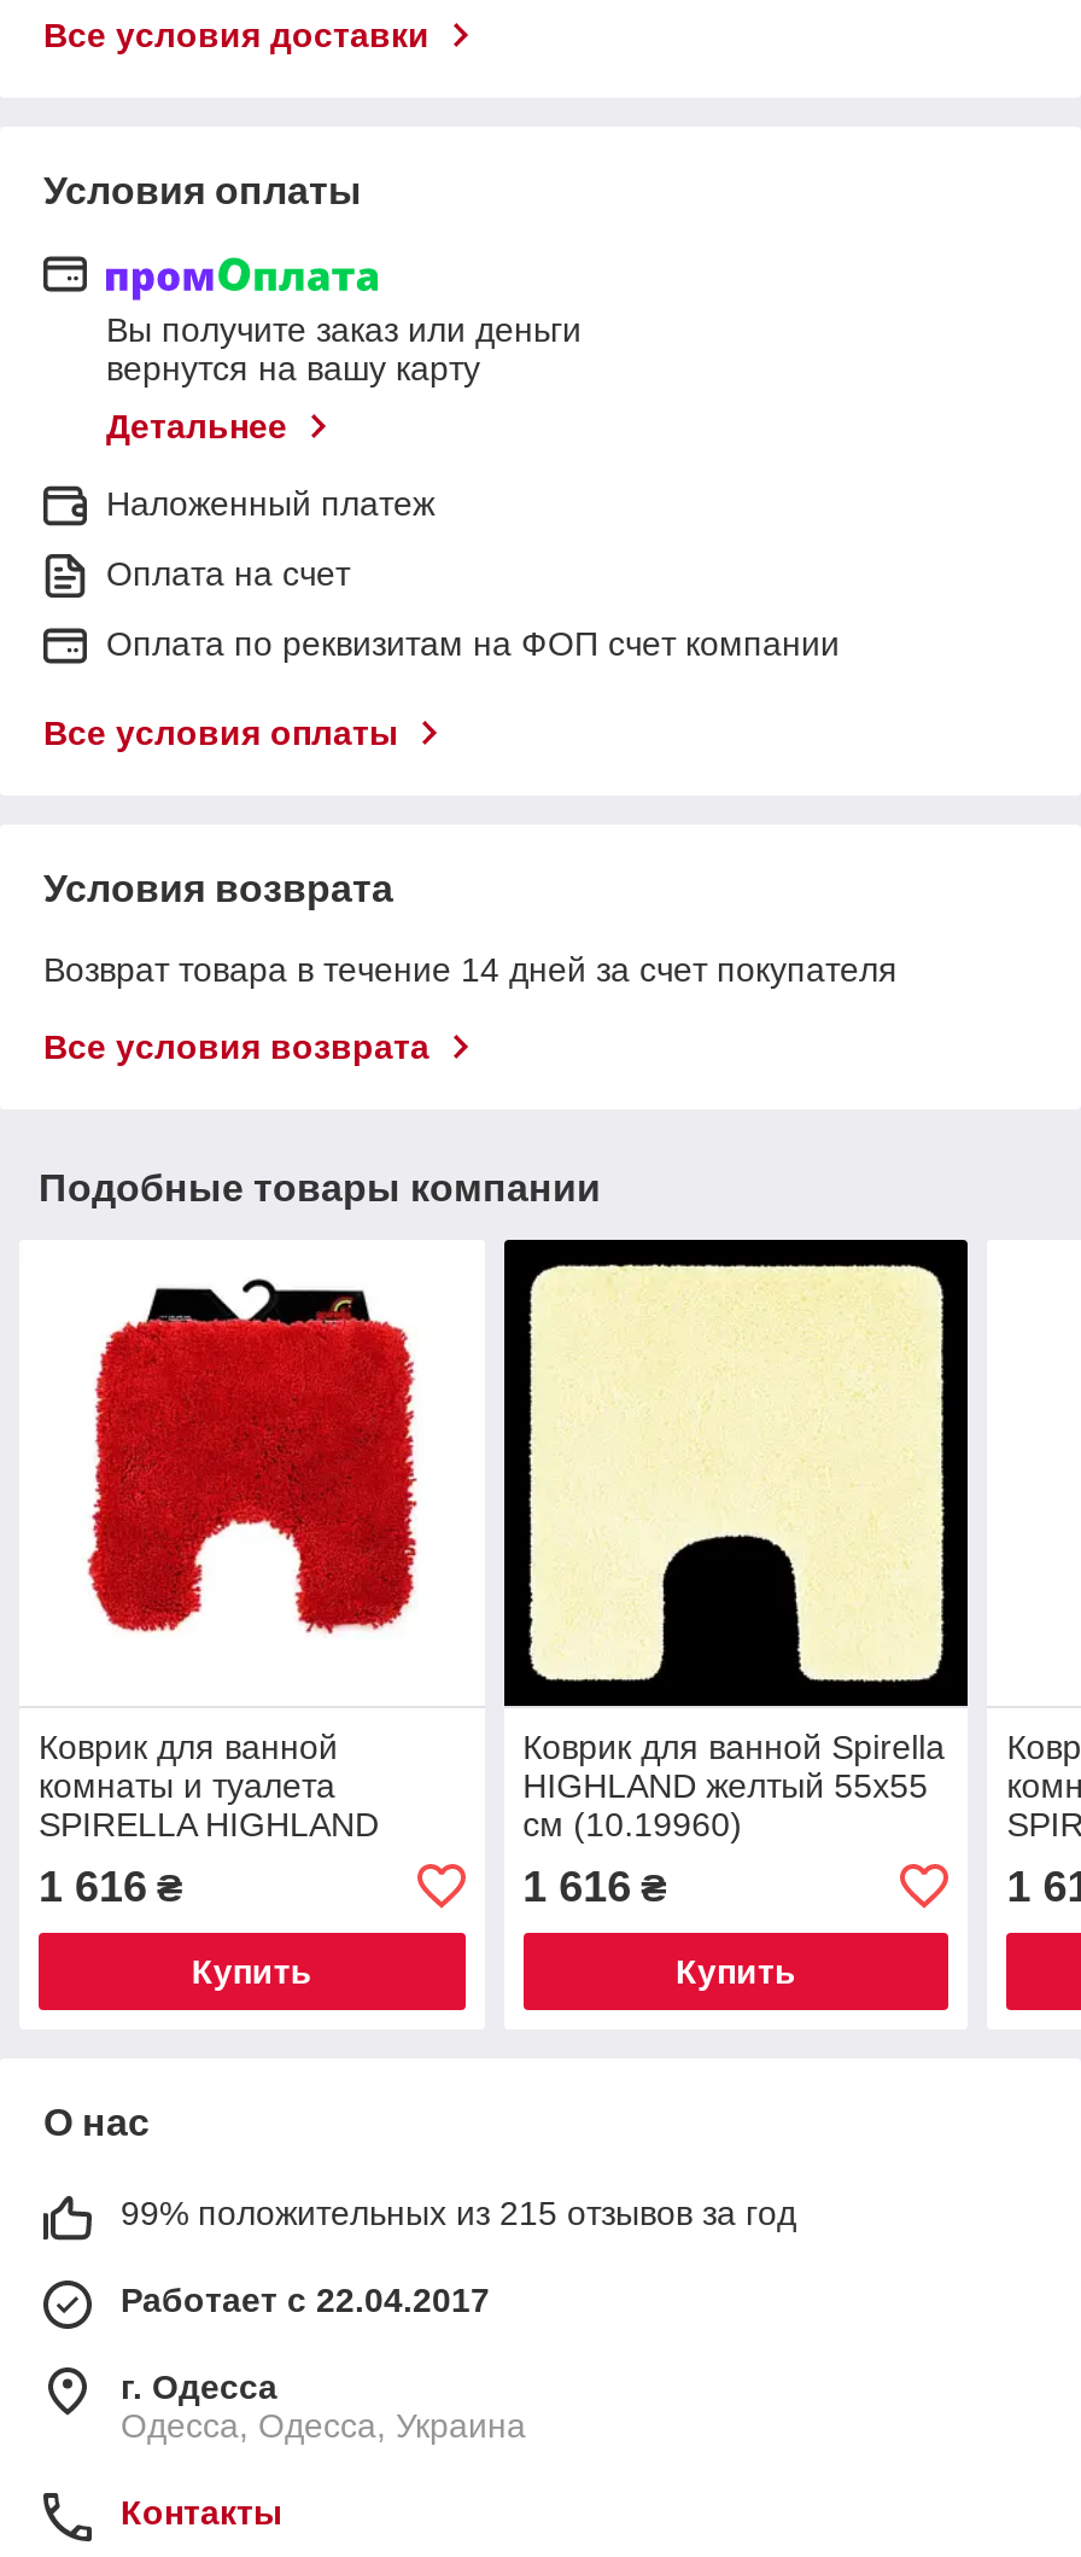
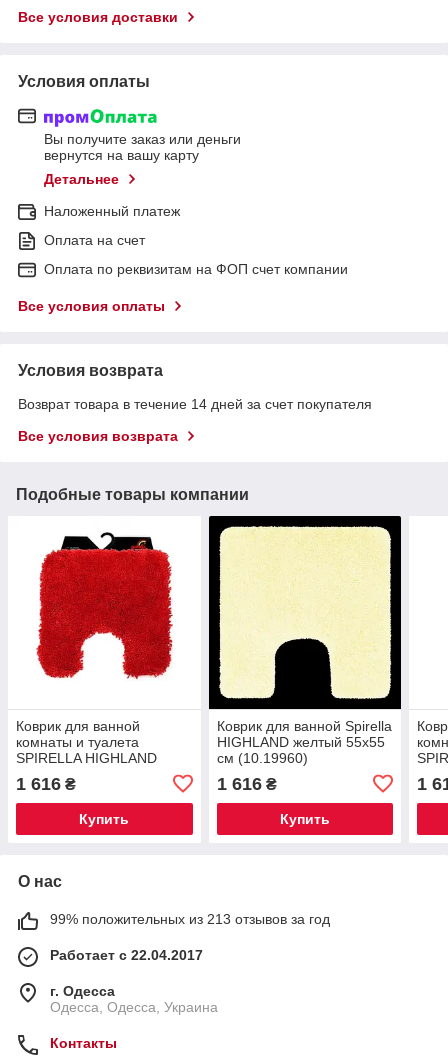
[121,2193,796,2232] 99% положительных из 215 отзывов за год -> [50,911,330,927] 99% положительных из 213 отзывов за год

